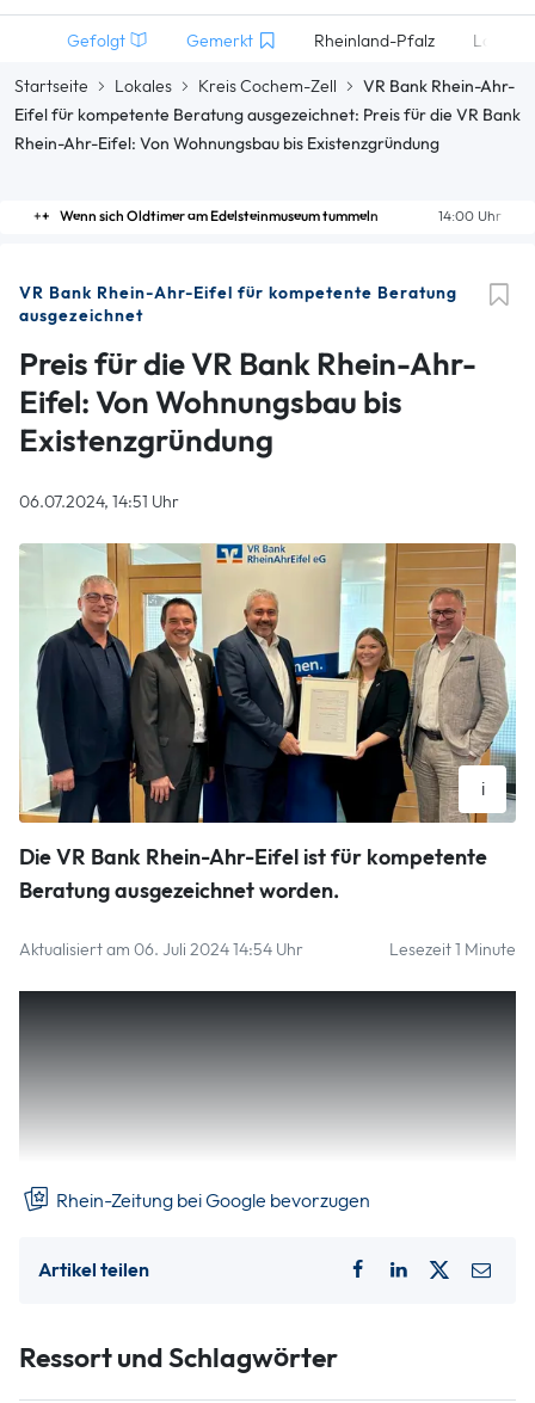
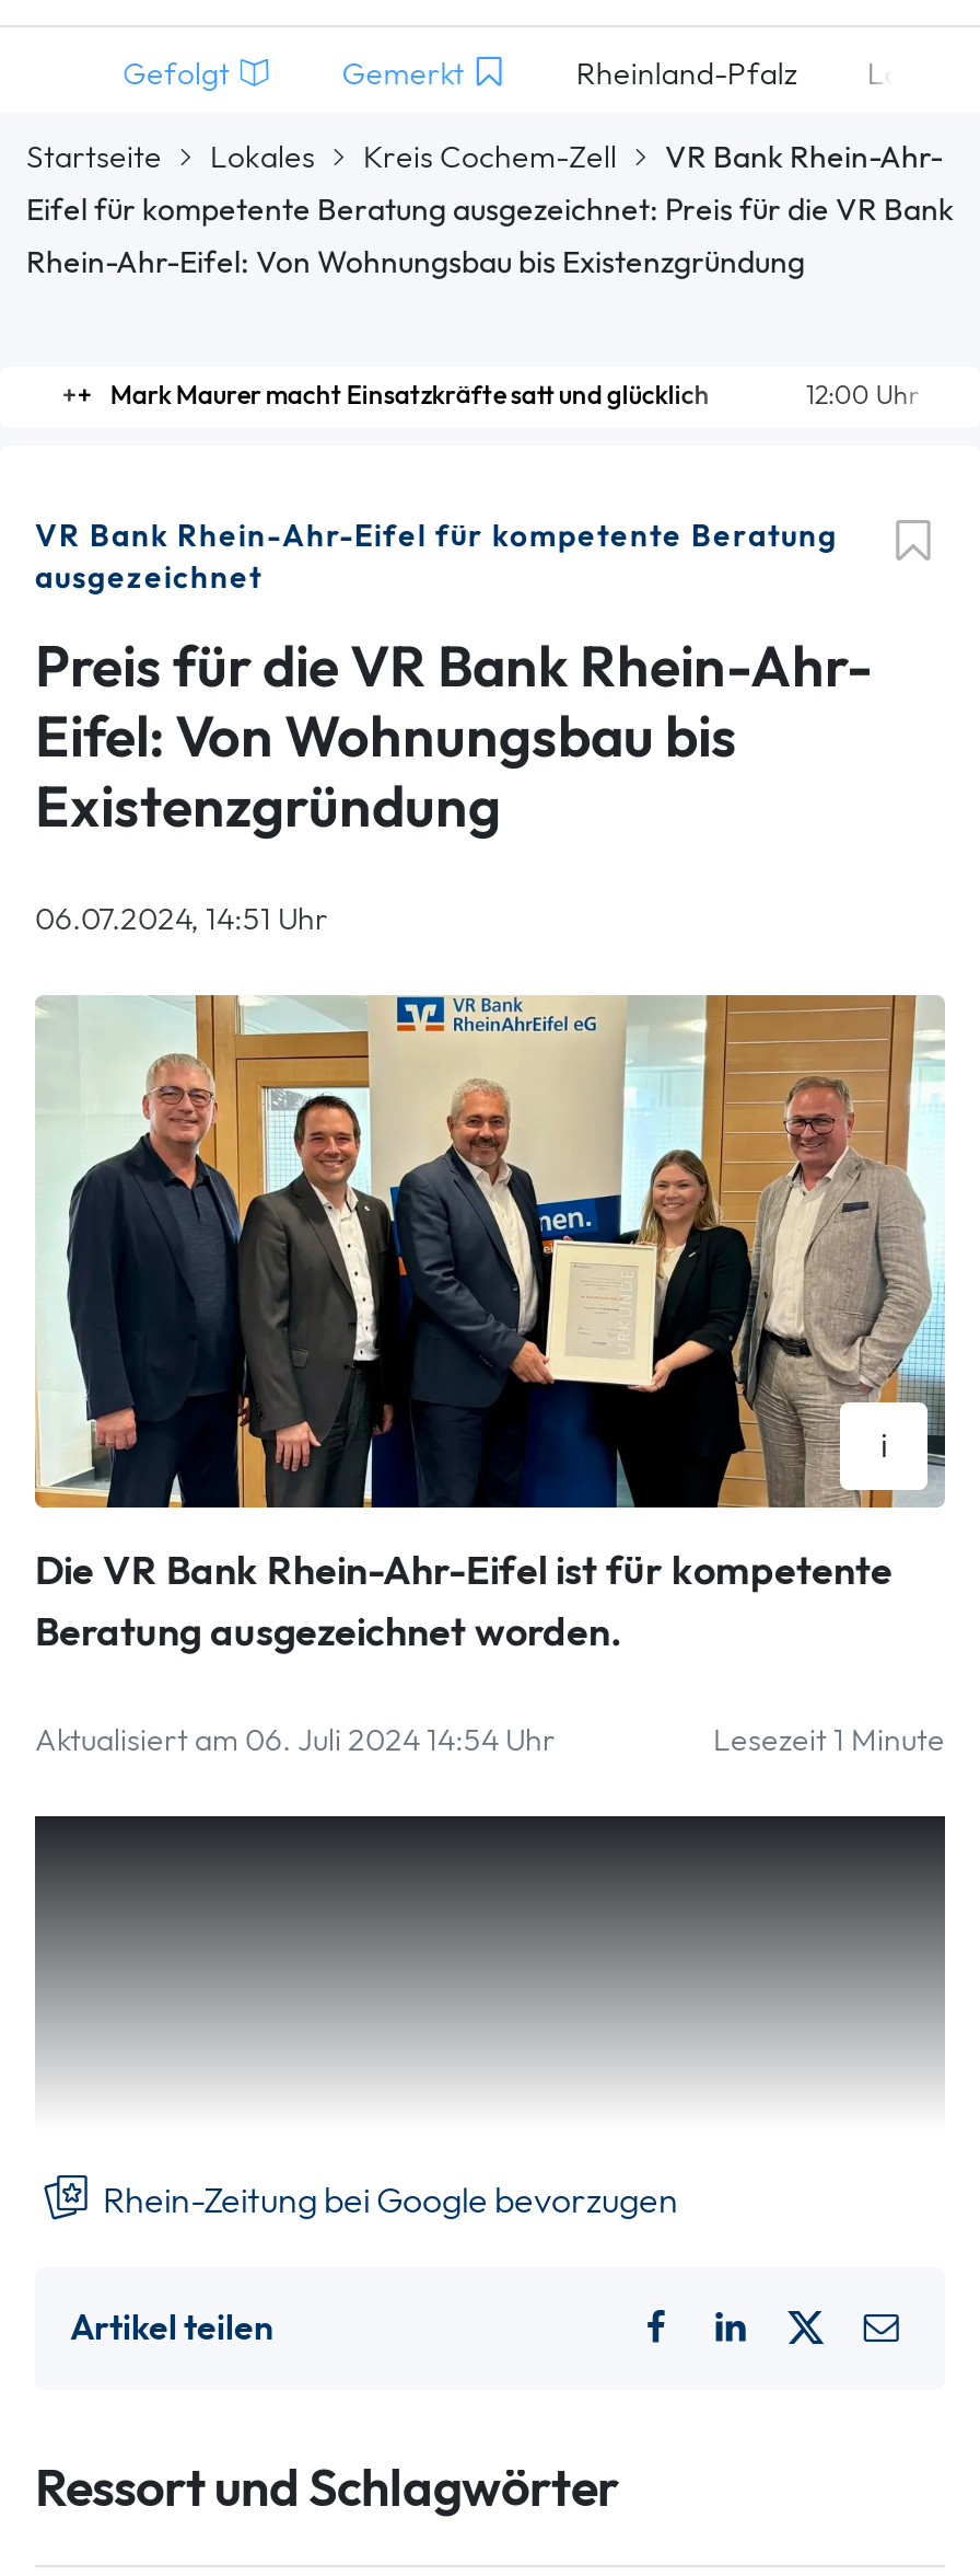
[60,207,502,226] 14:00 Uhr | Wenn sich Oldtimer am Edelsteinmuseum tummeln -> [109,378,919,413] 12:00 Uhr | Mark Maurer macht Einsatzkräfte satt und glücklich

